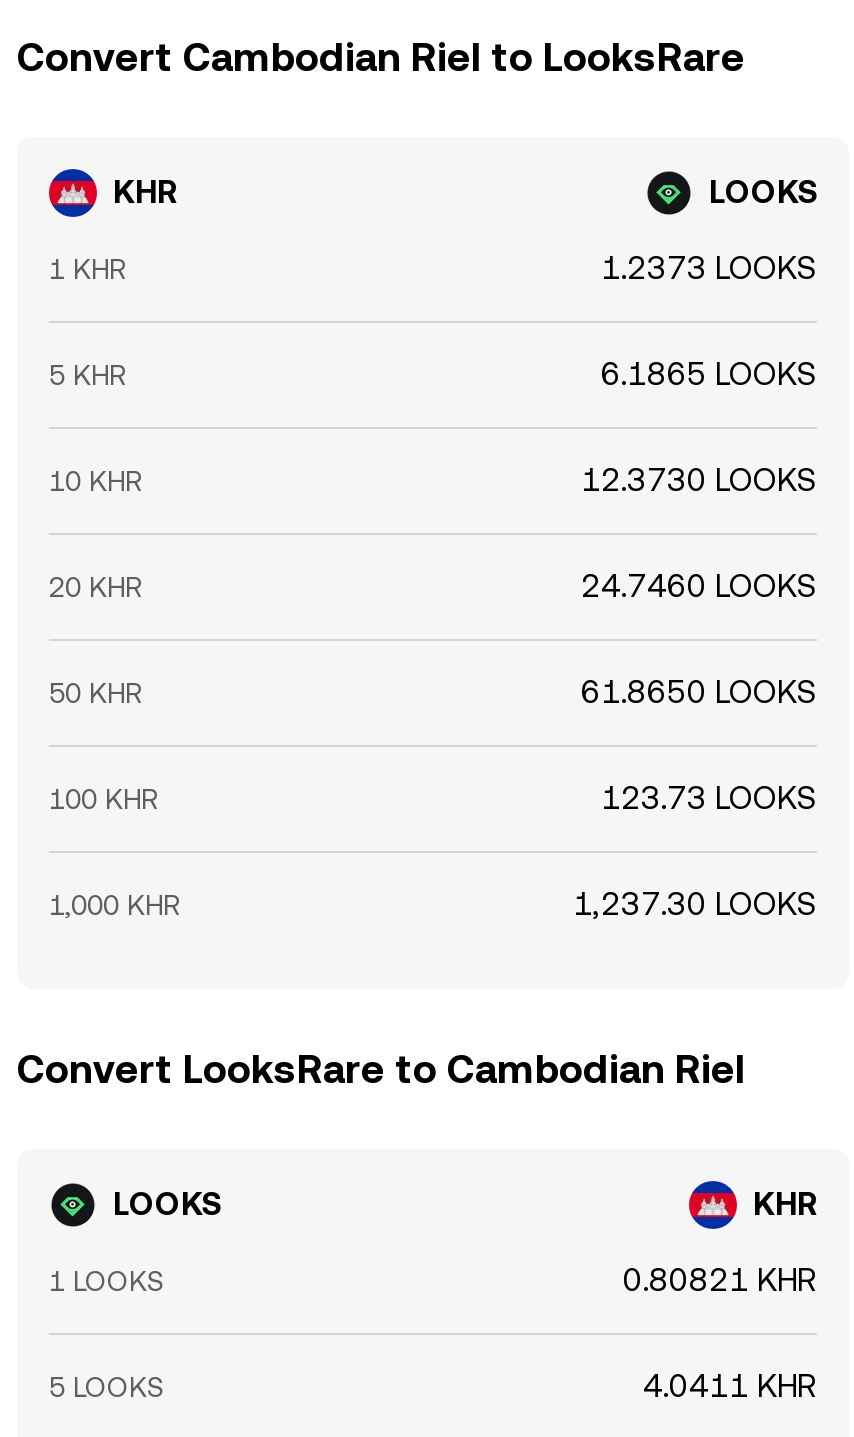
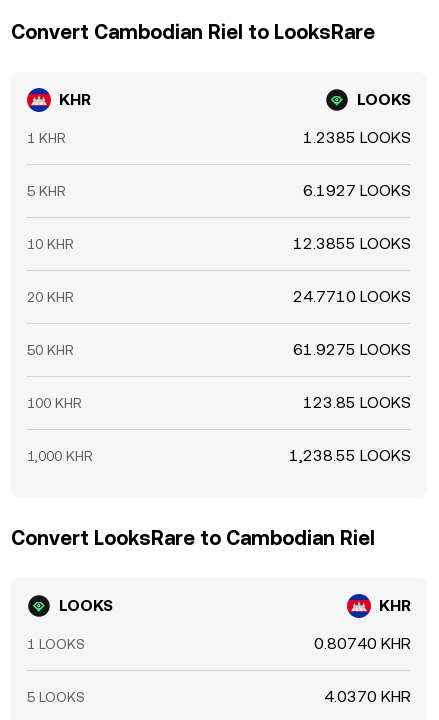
[601,249,817,287] 1.2373 LOOKS -> [303,128,411,147] 1.2385 LOOKS
[601,355,817,393] 6.1865 LOOKS -> [303,181,411,200] 6.1927 LOOKS
[581,461,817,499] 12.3730 LOOKS -> [293,234,411,253] 12.3855 LOOKS
[581,567,817,605] 24.7460 LOOKS -> [293,287,411,306] 24.7710 LOOKS
[581,673,817,711] 61.8650 LOOKS -> [293,340,411,359] 61.9275 LOOKS
[601,779,817,817] 123.73 LOOKS -> [303,393,411,412] 123.85 LOOKS
[573,885,817,923] 1,237.30 LOOKS -> [289,446,411,465] 1,238.55 LOOKS
[623,1261,817,1299] 0.80821 KHR -> [314,634,411,653] 0.80740 KHR
[643,1367,817,1405] 4.0411 KHR -> [324,687,411,706] 4.0370 KHR

